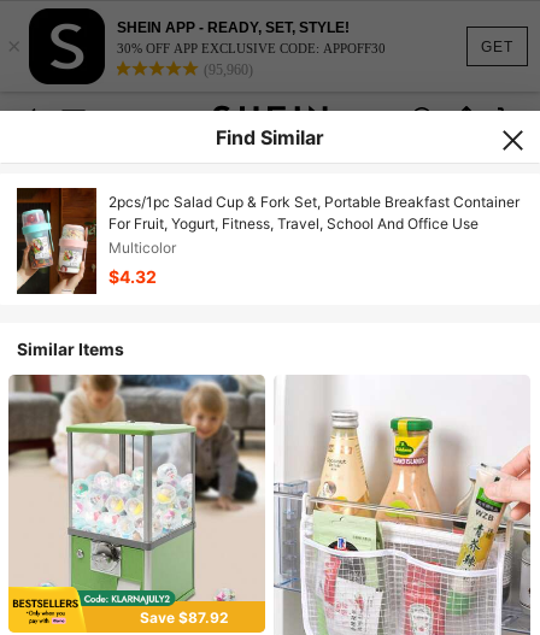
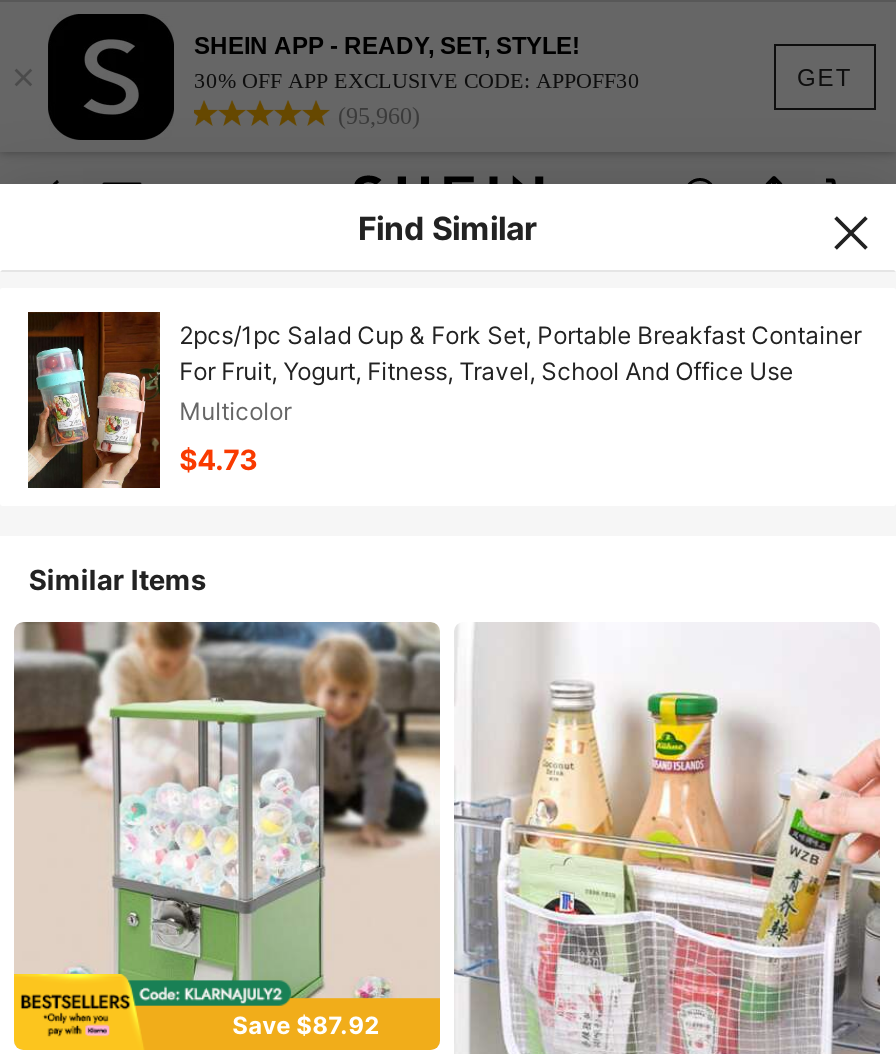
[108,267,156,287] $4.32 -> [179,443,257,477] $4.73

